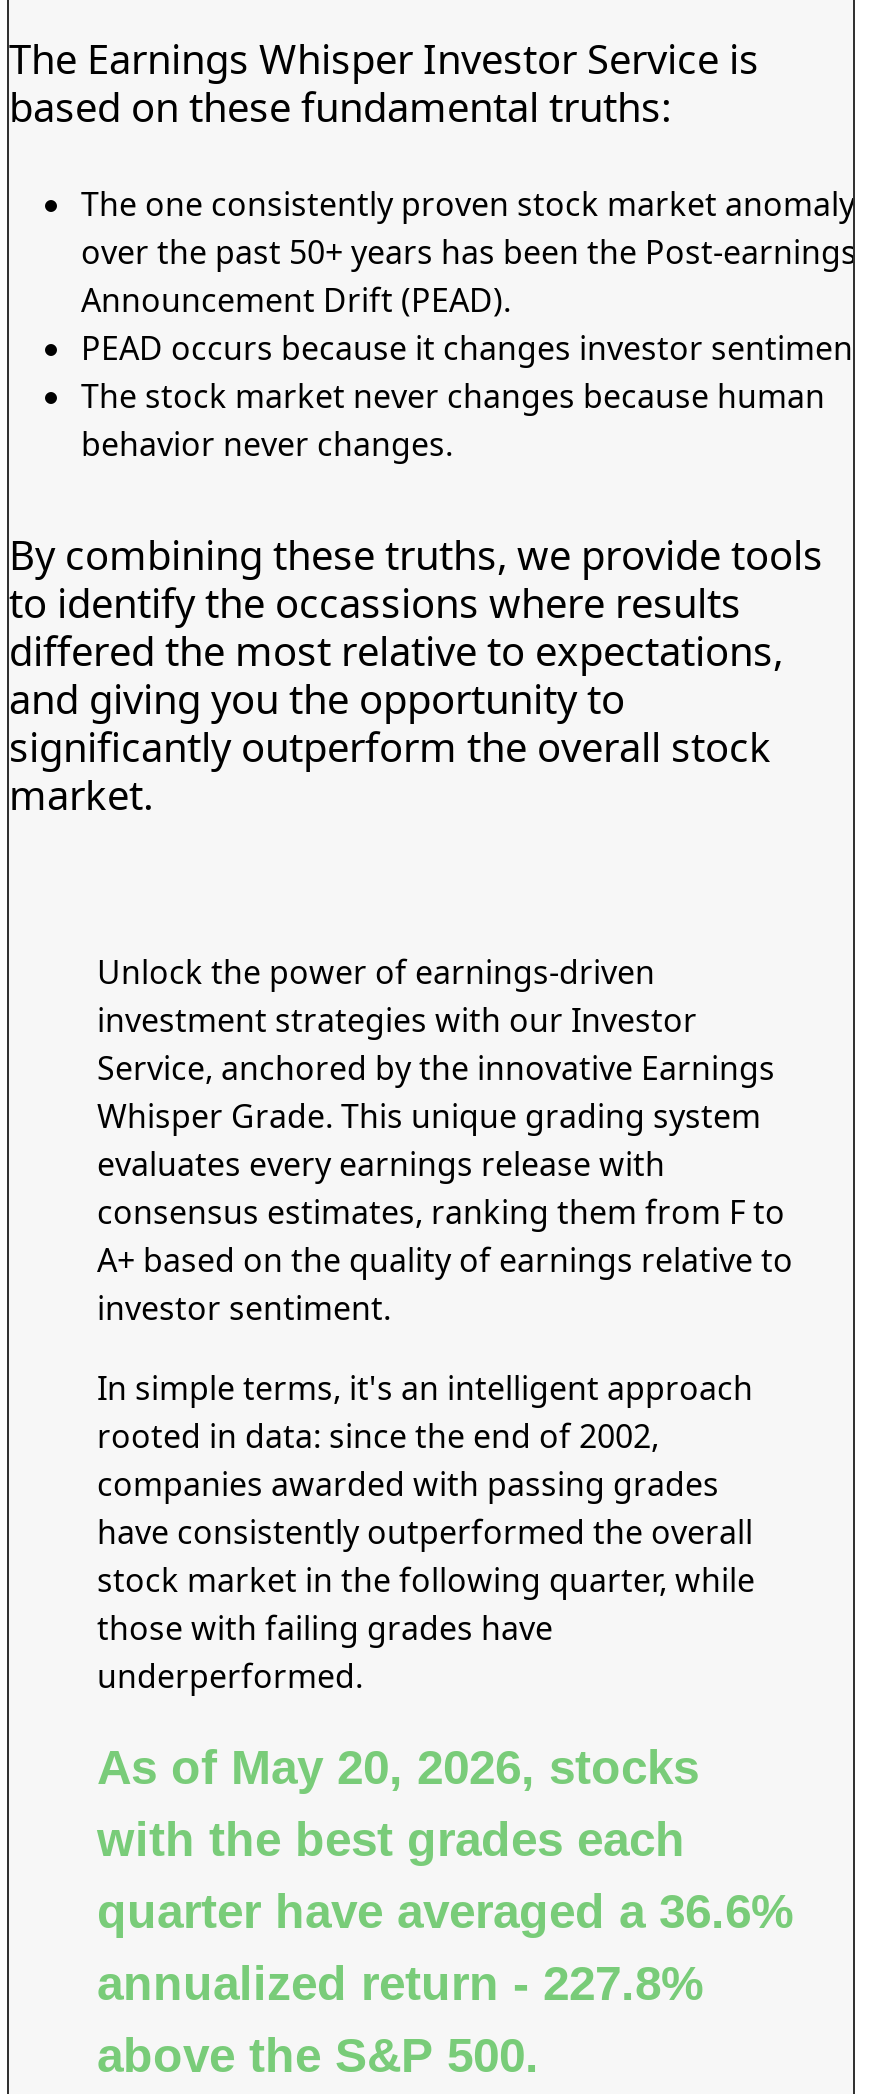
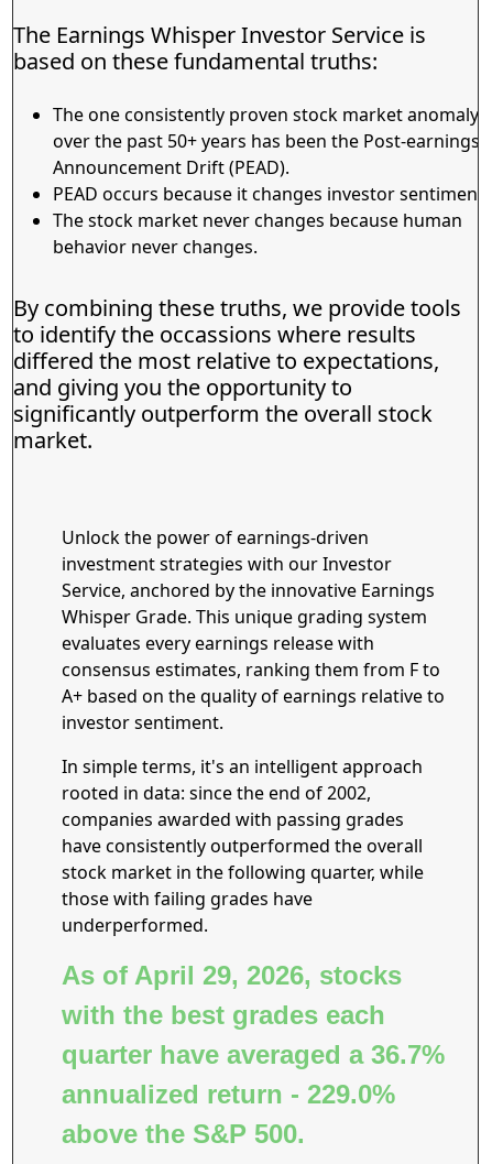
[97,1740,699,1794] As of May 20, 2026, stocks -> [62,960,402,990] As of April 29, 2026, stocks
[97,1884,793,1938] quarter have averaged a 36.6% -> [62,1040,445,1069] quarter have averaged a 36.7%
[97,1956,703,2010] annualized return - 227.8% -> [62,1079,395,1109] annualized return - 229.0%

